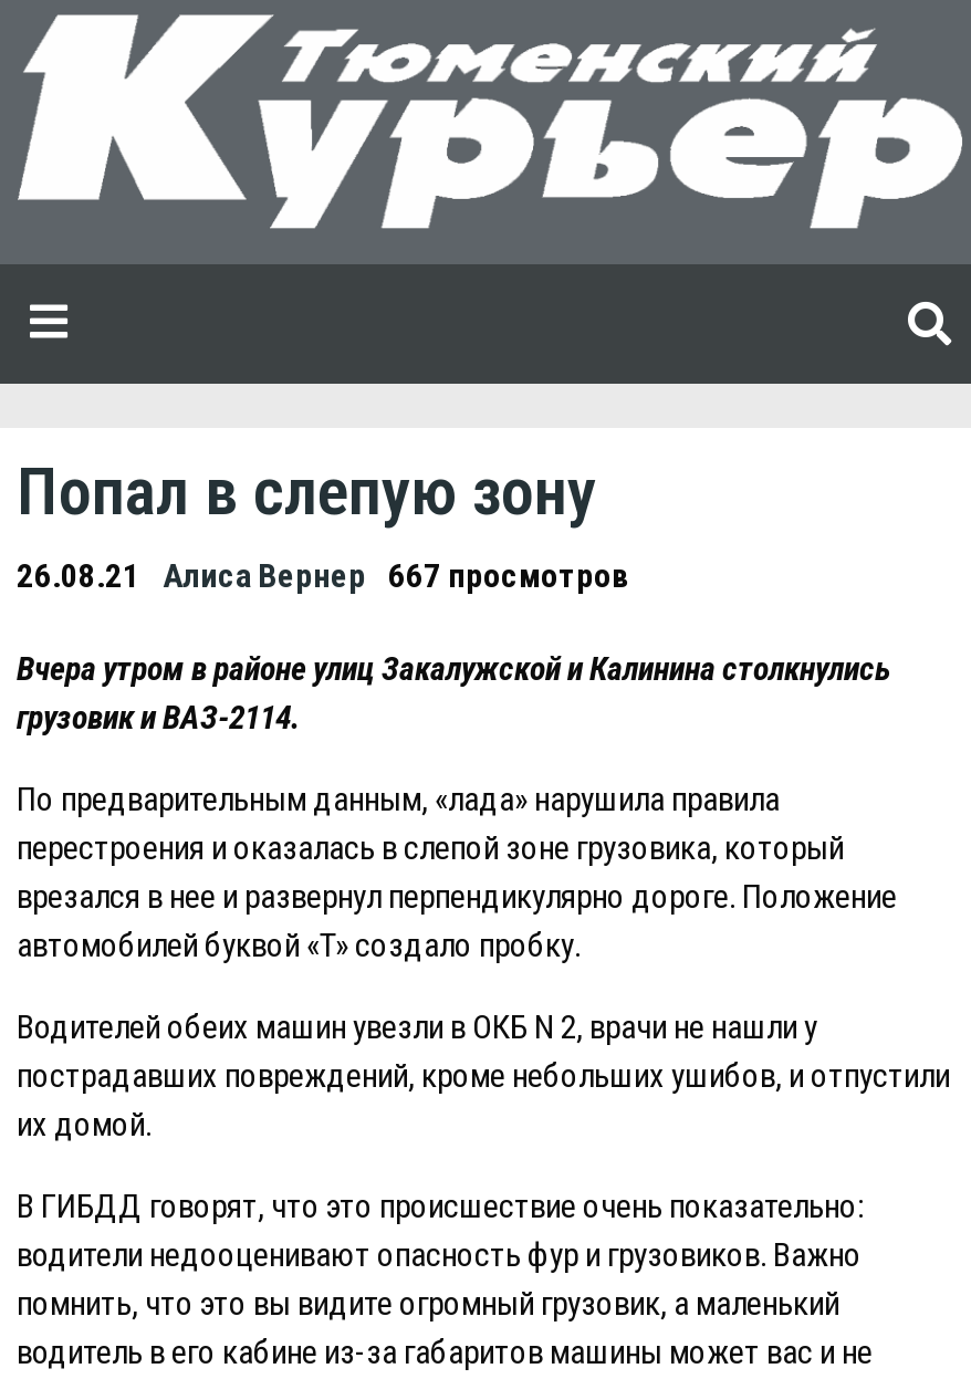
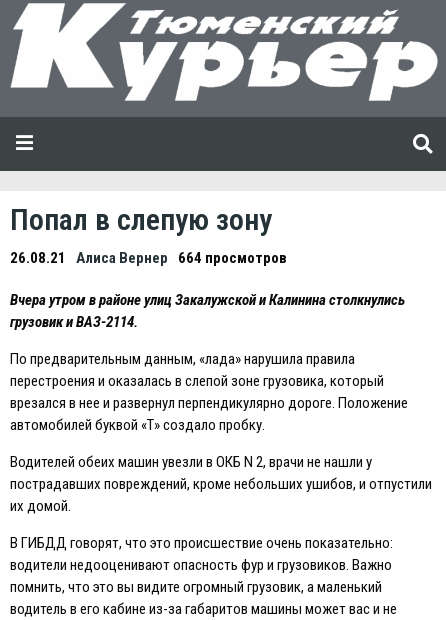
[17,557,629,597] 26.08.21 Алиса Вернер 667 просмотров -> [10,248,287,266] 26.08.21 Алиса Вернер 664 просмотров

